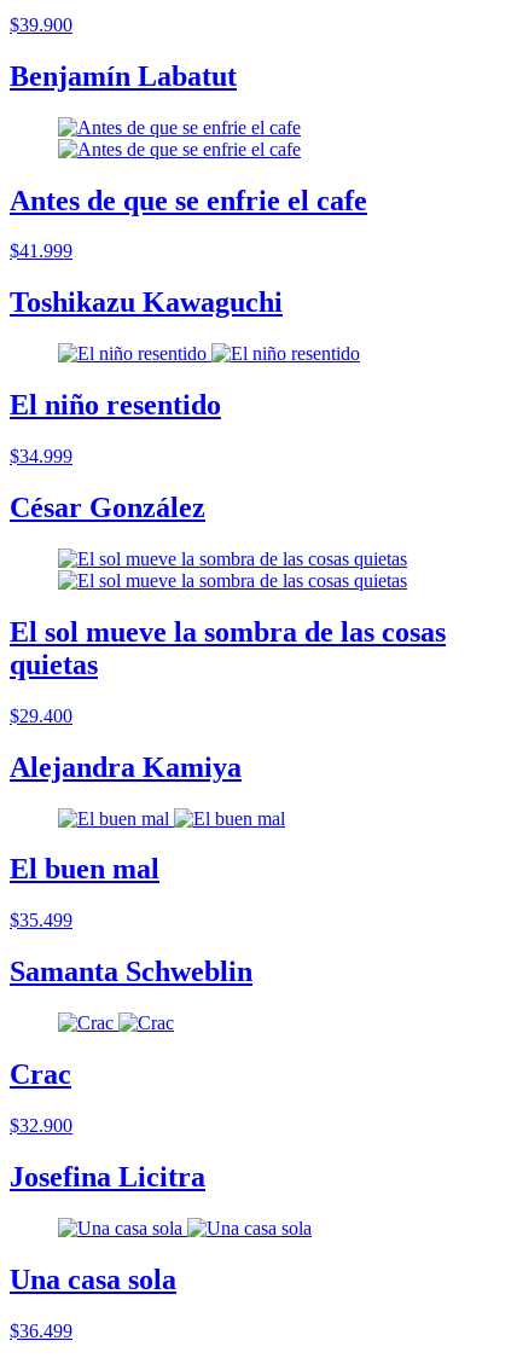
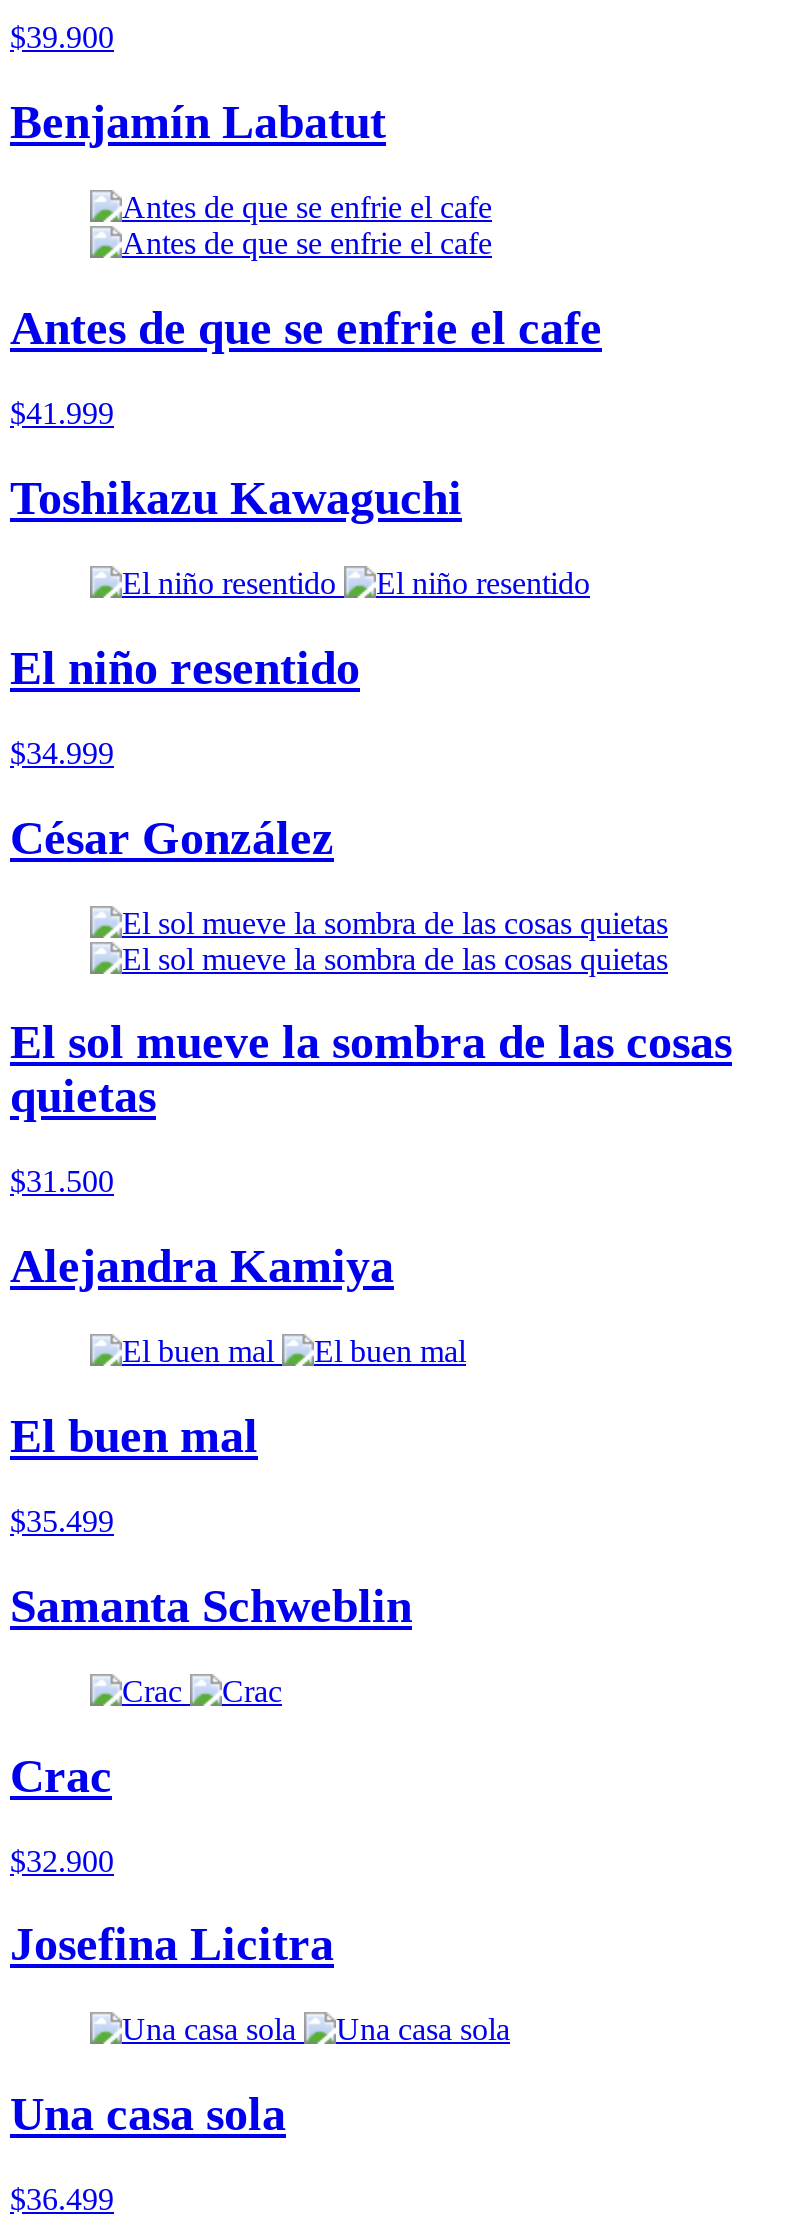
[10,705,72,726] $29.400 -> [10,1164,114,1198] $31.500

